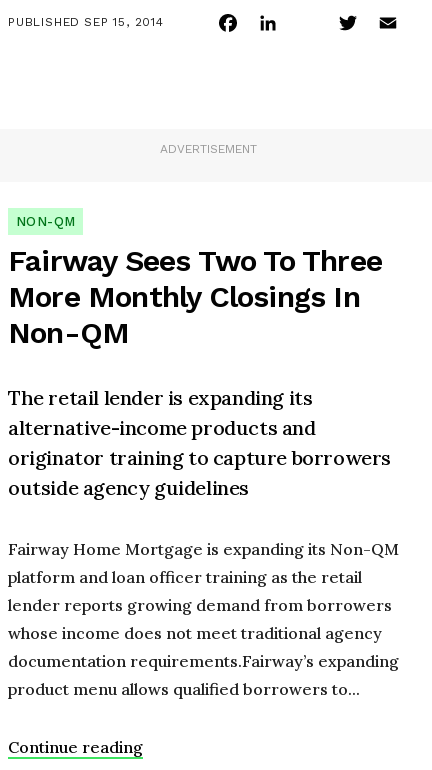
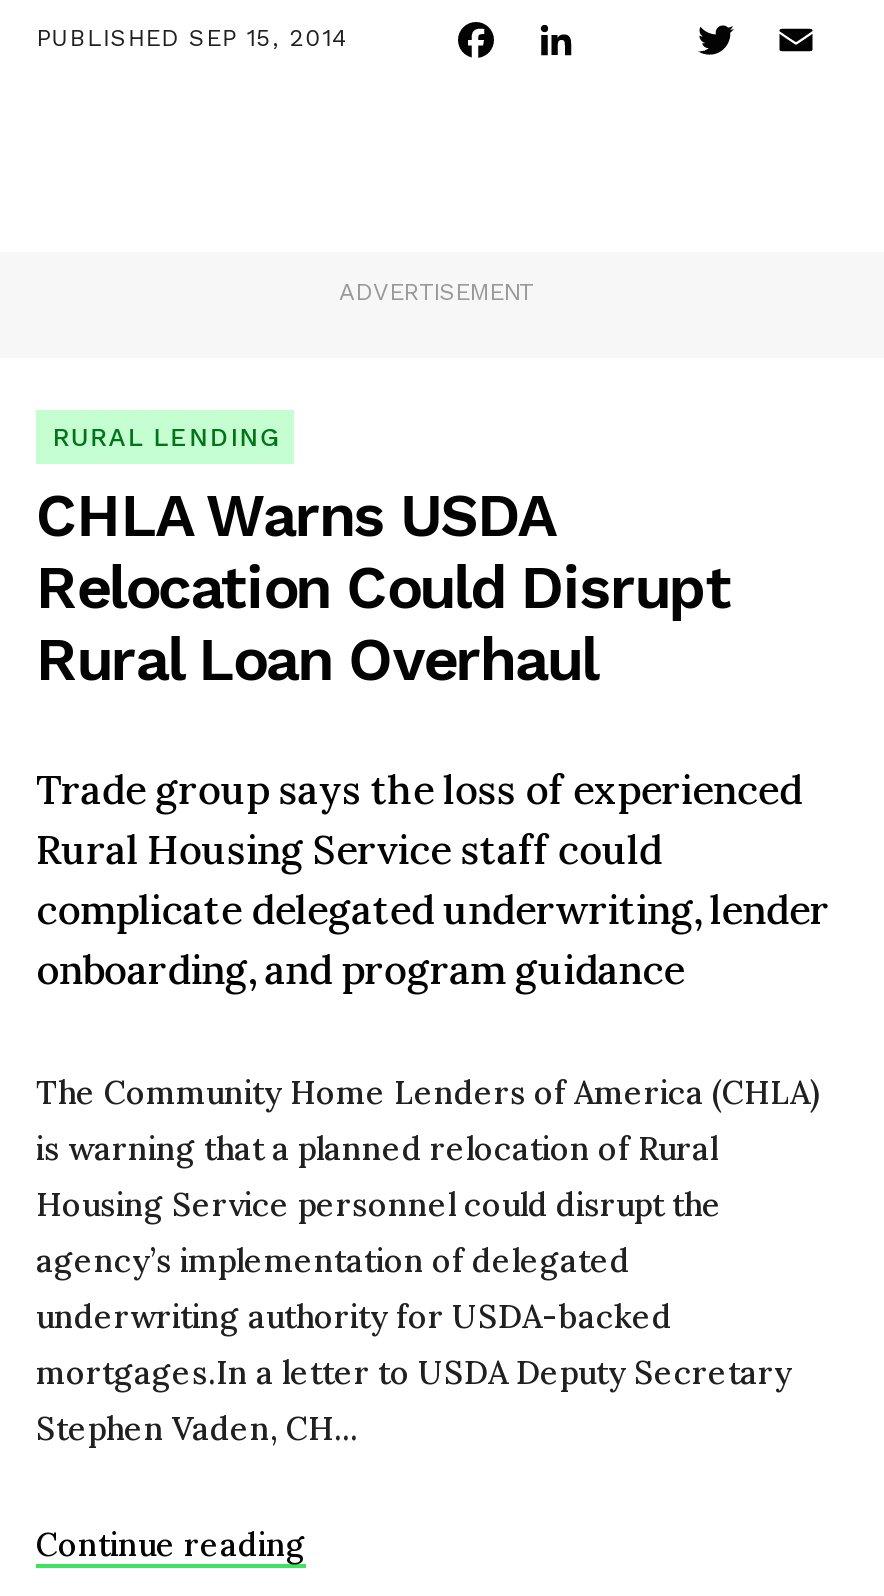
[8,214,382,350] NON-QM | Fairway Sees Two To Three | More Monthly Closings In | Non-QM -> [36,422,732,694] RURAL LENDING | CHLA Warns USDA | Relocation Could Disrupt | Rural Loan Overhaul
[8,385,391,500] The retail lender is expanding its | alternative-income products and | originator training to capture borrowers | outside agency guidelines -> [36,764,829,994] Trade group says the loss of experienced | Rural Housing Service staff could | complicate delegated underwriting, lender | onboarding, and program guidance
[8,539,399,699] Fairway Home Mortgage is expanding its Non-QM | platform and loan officer training as the retail | lender reports growing demand from borrowers | whose income does not meet traditional agency | documentation requirements.Fairway’s expanding | product menu allows qualified borrowers to... -> [36,1072,820,1448] The Community Home Lenders of America (CHLA) | is warning that a planned relocation of Rural | Housing Service personnel could disrupt the | agency’s implementation of delegated | underwriting authority for USDA-backed | mortgages.In a letter to USDA Deputy Secretary | Stephen Vaden, CH...

